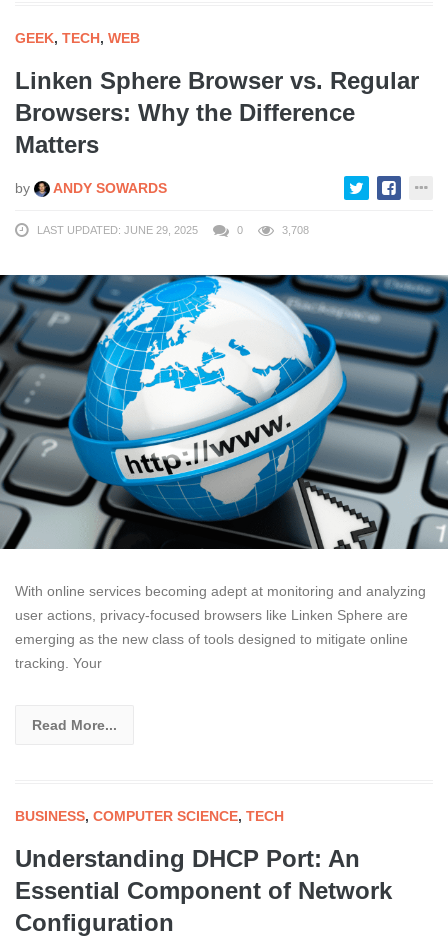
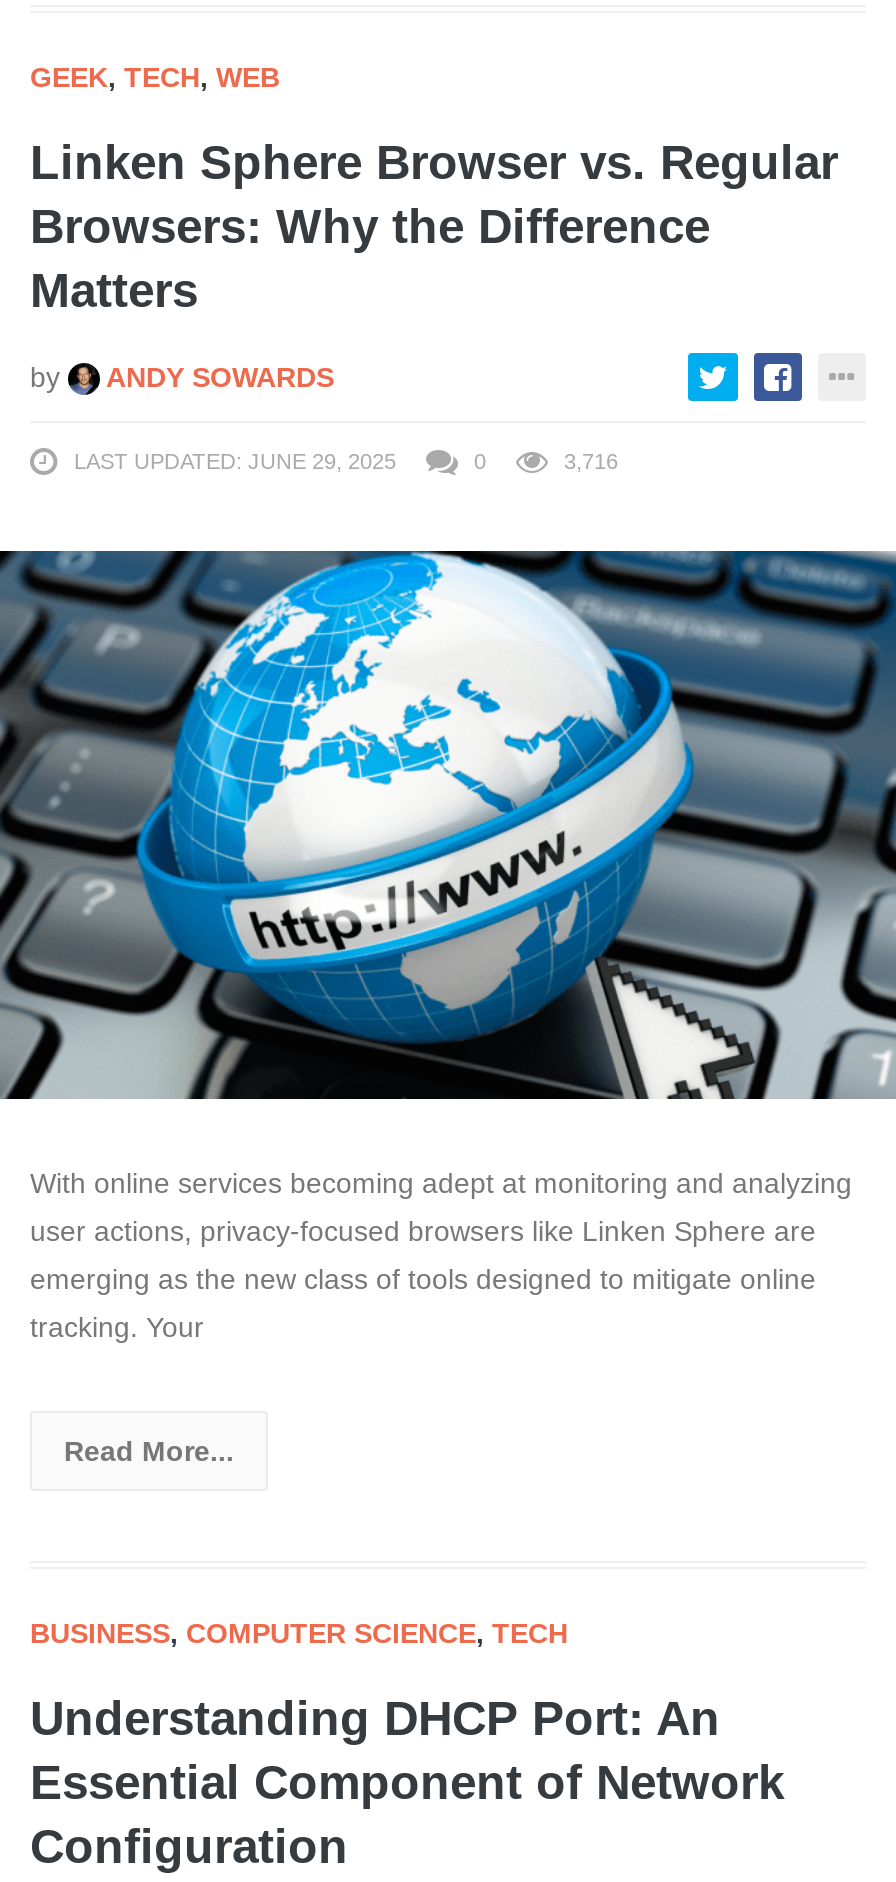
[279,224,309,236] 3,708 -> [558,449,618,473] 3,716

